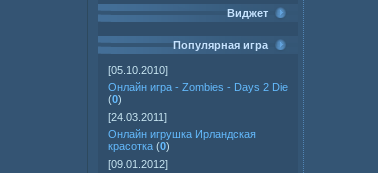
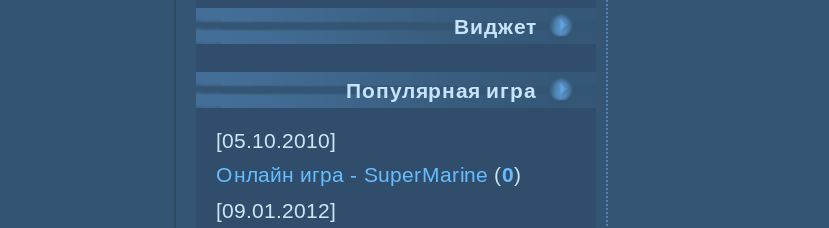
[108,81,288,152] Онлайн игра - Zombies - Days 2 Die | (0) | [24.03.2011] | Онлайн игрушка Ирландская | красотка (0) -> [216,162,522,186] Онлайн игра - SuperMarine (0)

